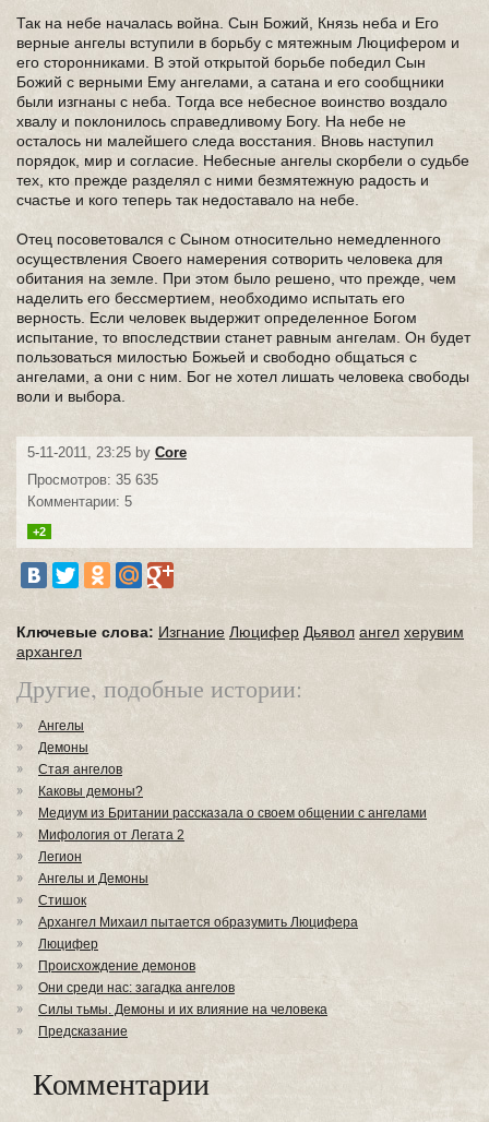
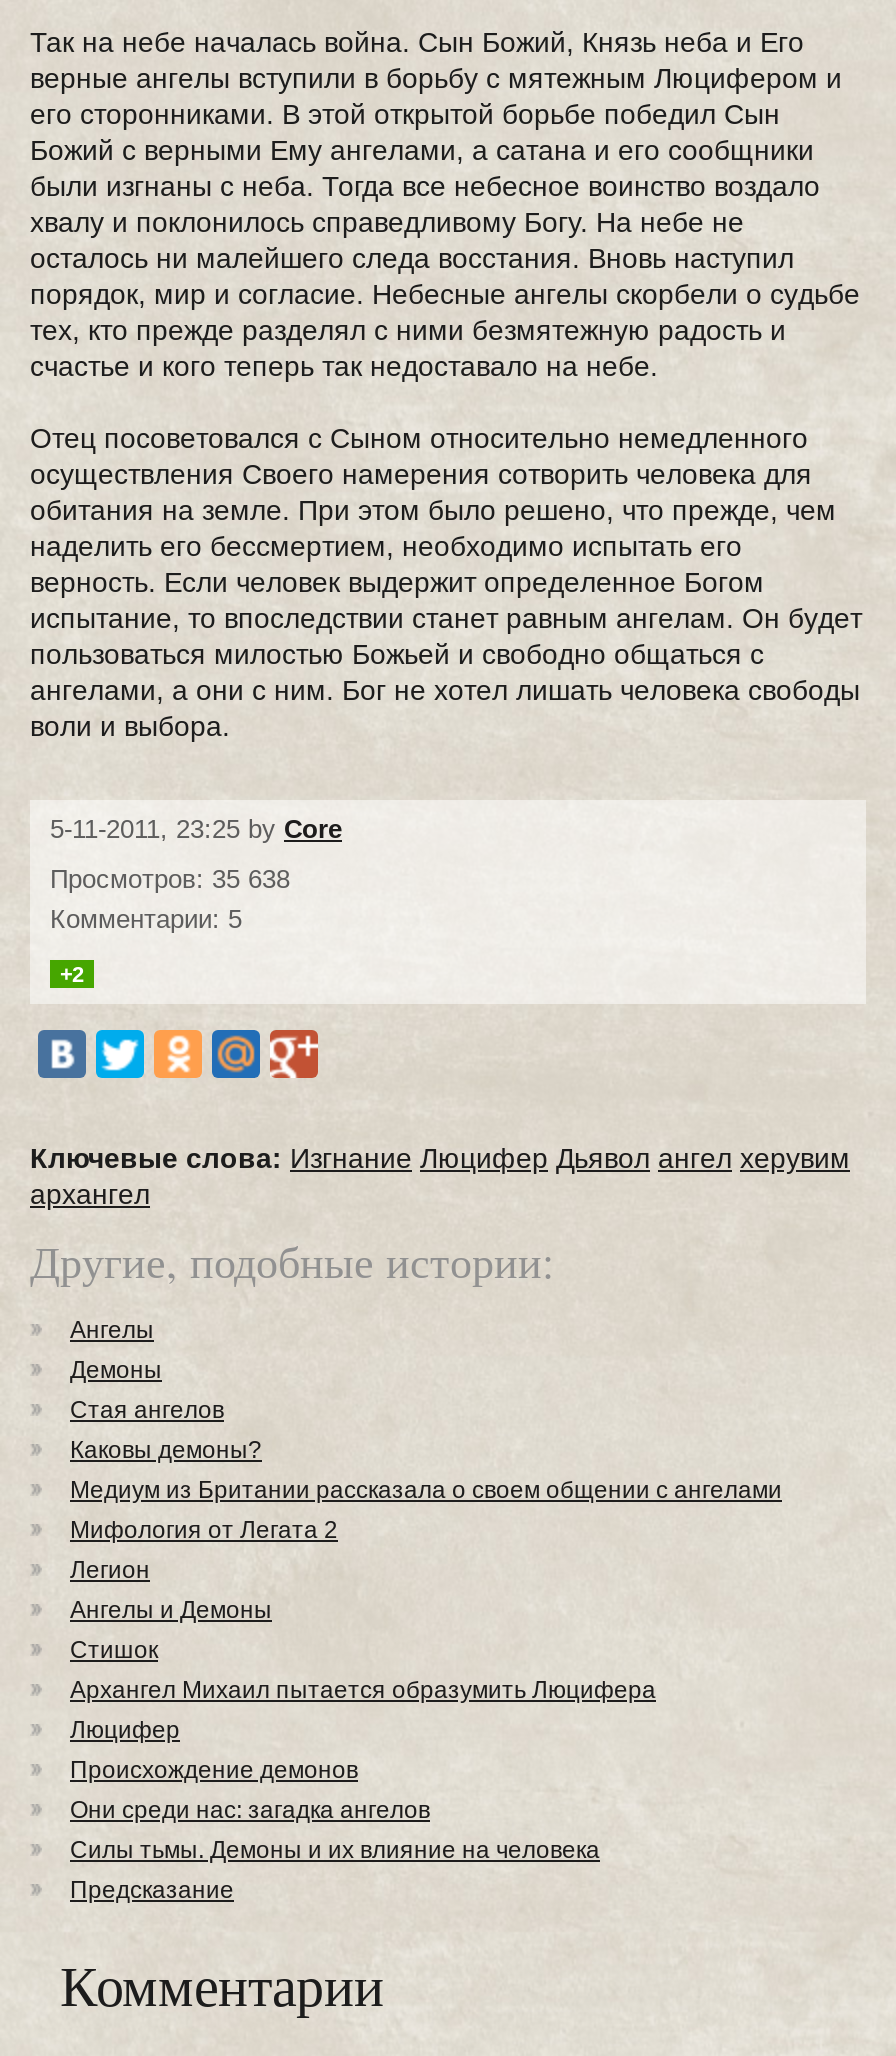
[27,472,158,488] Просмотров: 35 635 -> [50,864,290,894] Просмотров: 35 638

